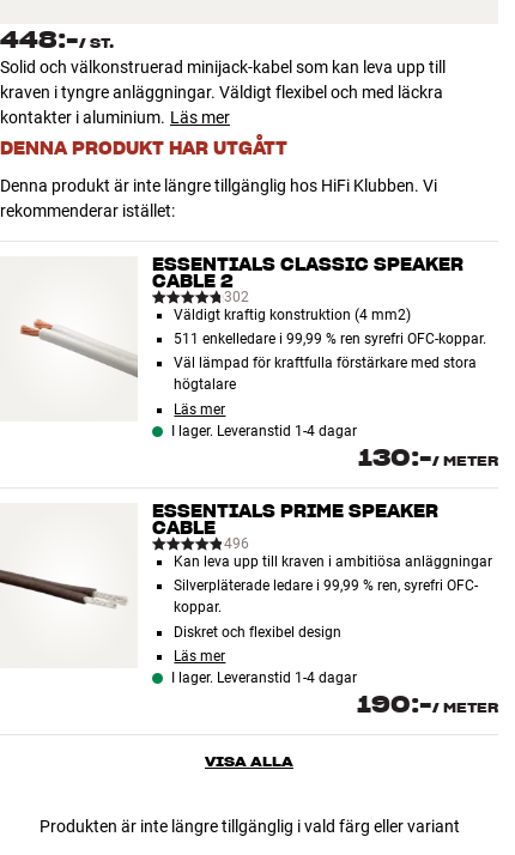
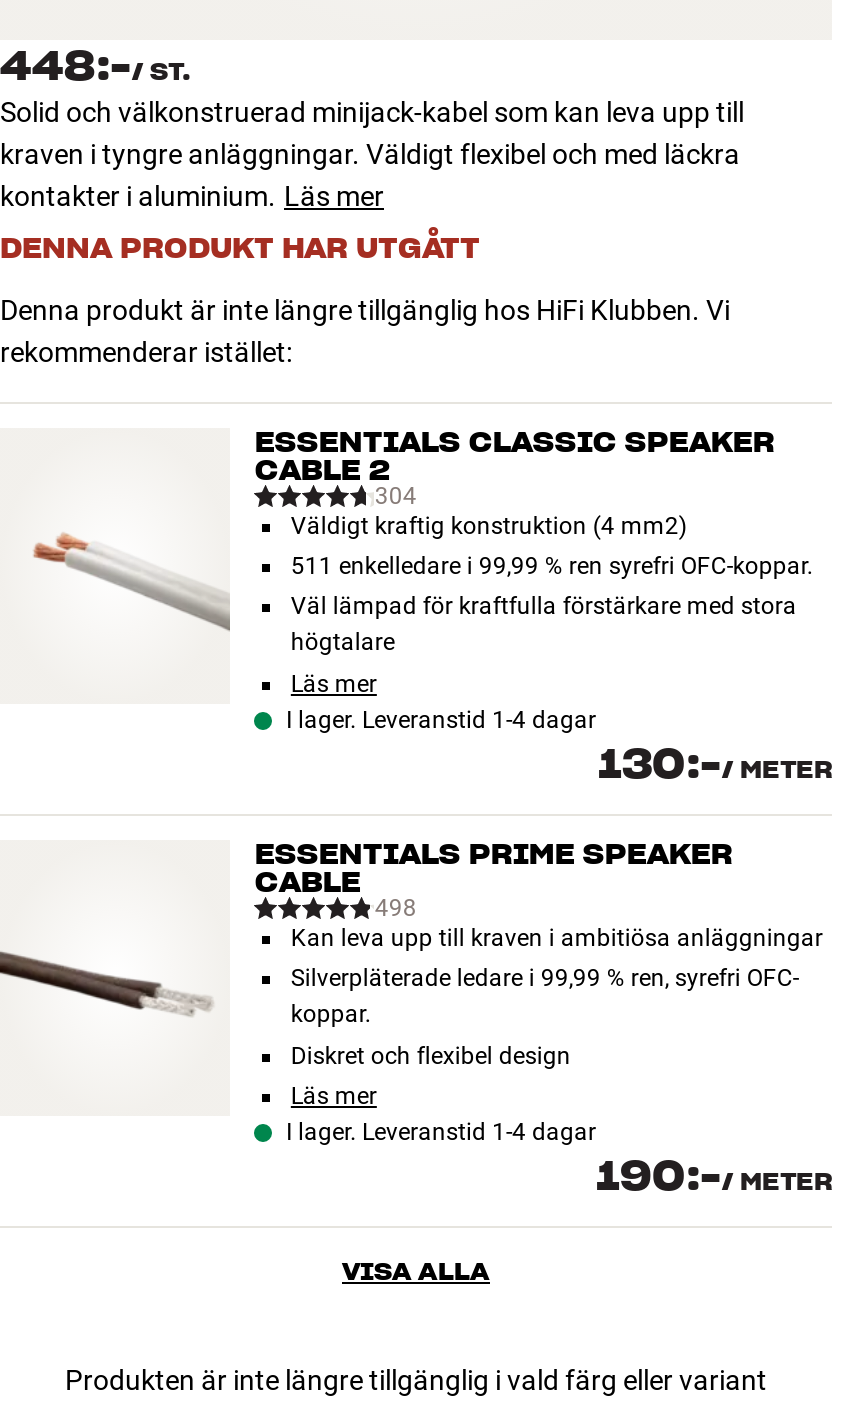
[224,288,250,305] 302 -> [375,481,417,509] 304
[224,535,250,552] 496 -> [375,894,417,922] 498

